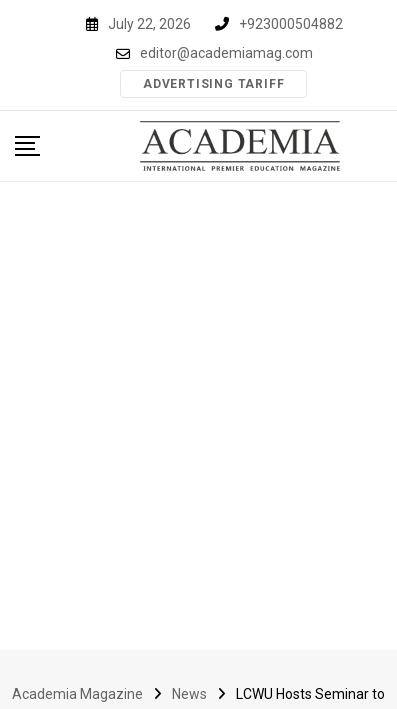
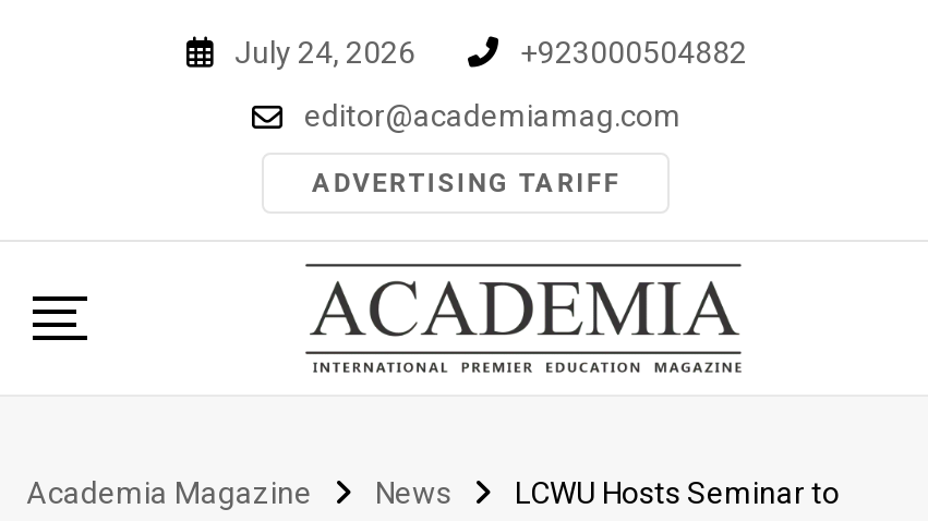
[107,15,190,31] July 22, 2026 -> [234,34,415,69] July 24, 2026

